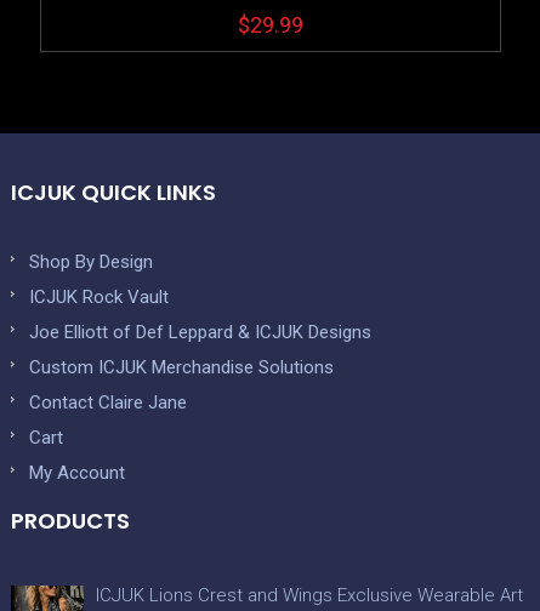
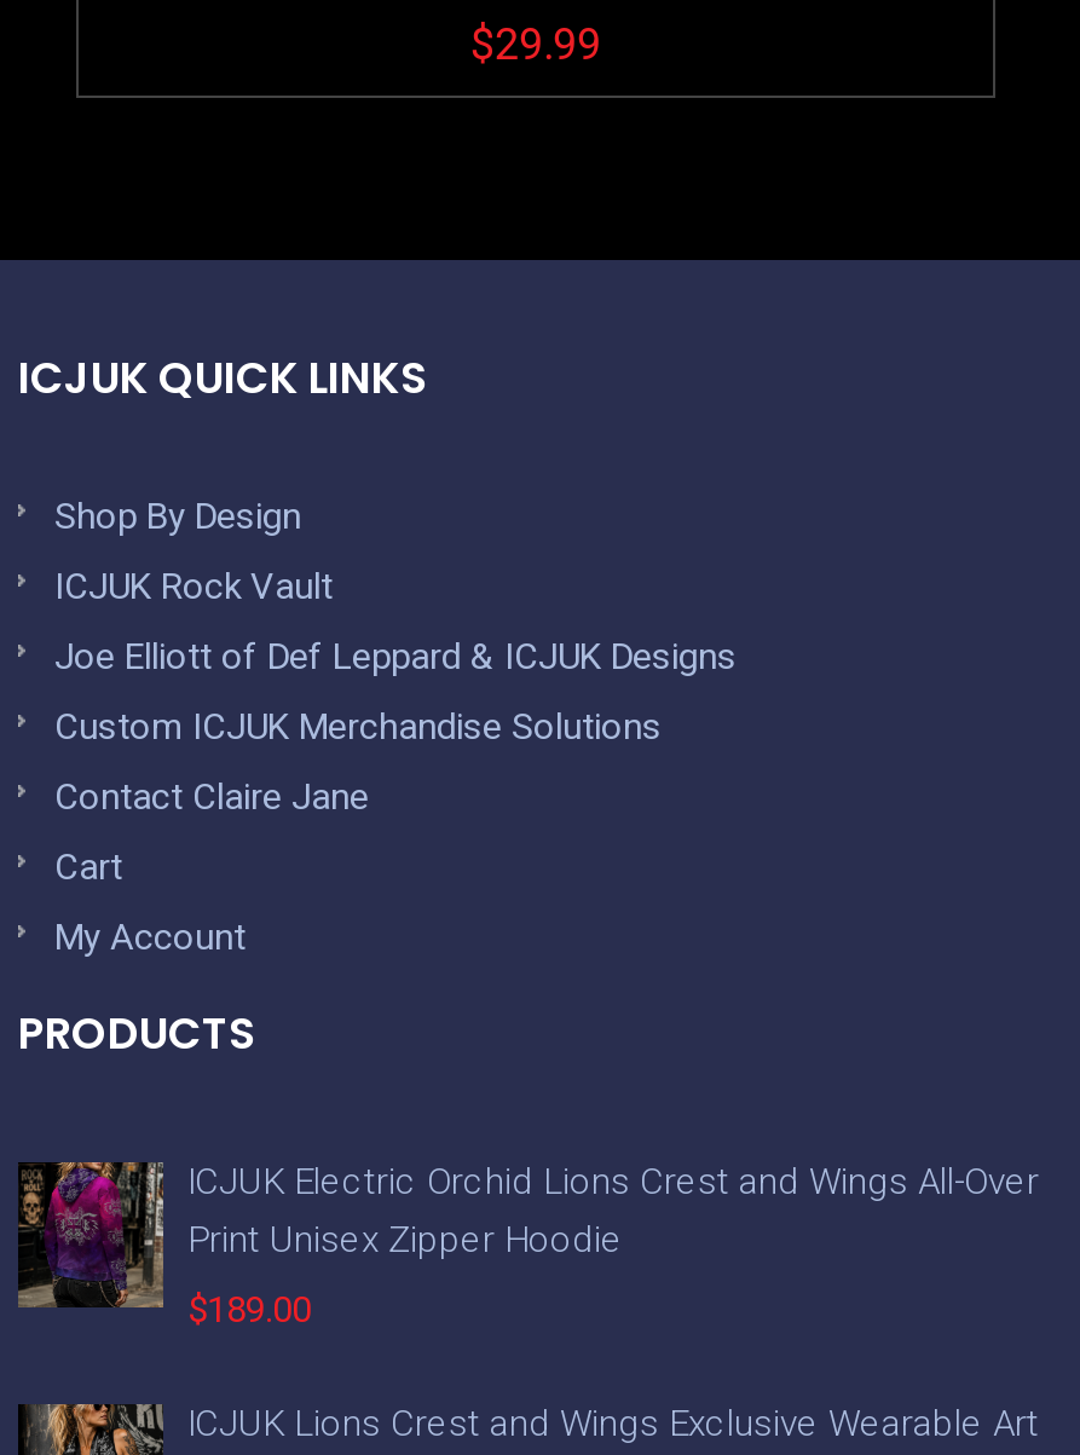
none -> [18,1160,1039,1332] [image] | ICJUK Electric Orchid Lions Crest and Wings All-Over | Print Unisex Zipper Hoodie | $189.00

